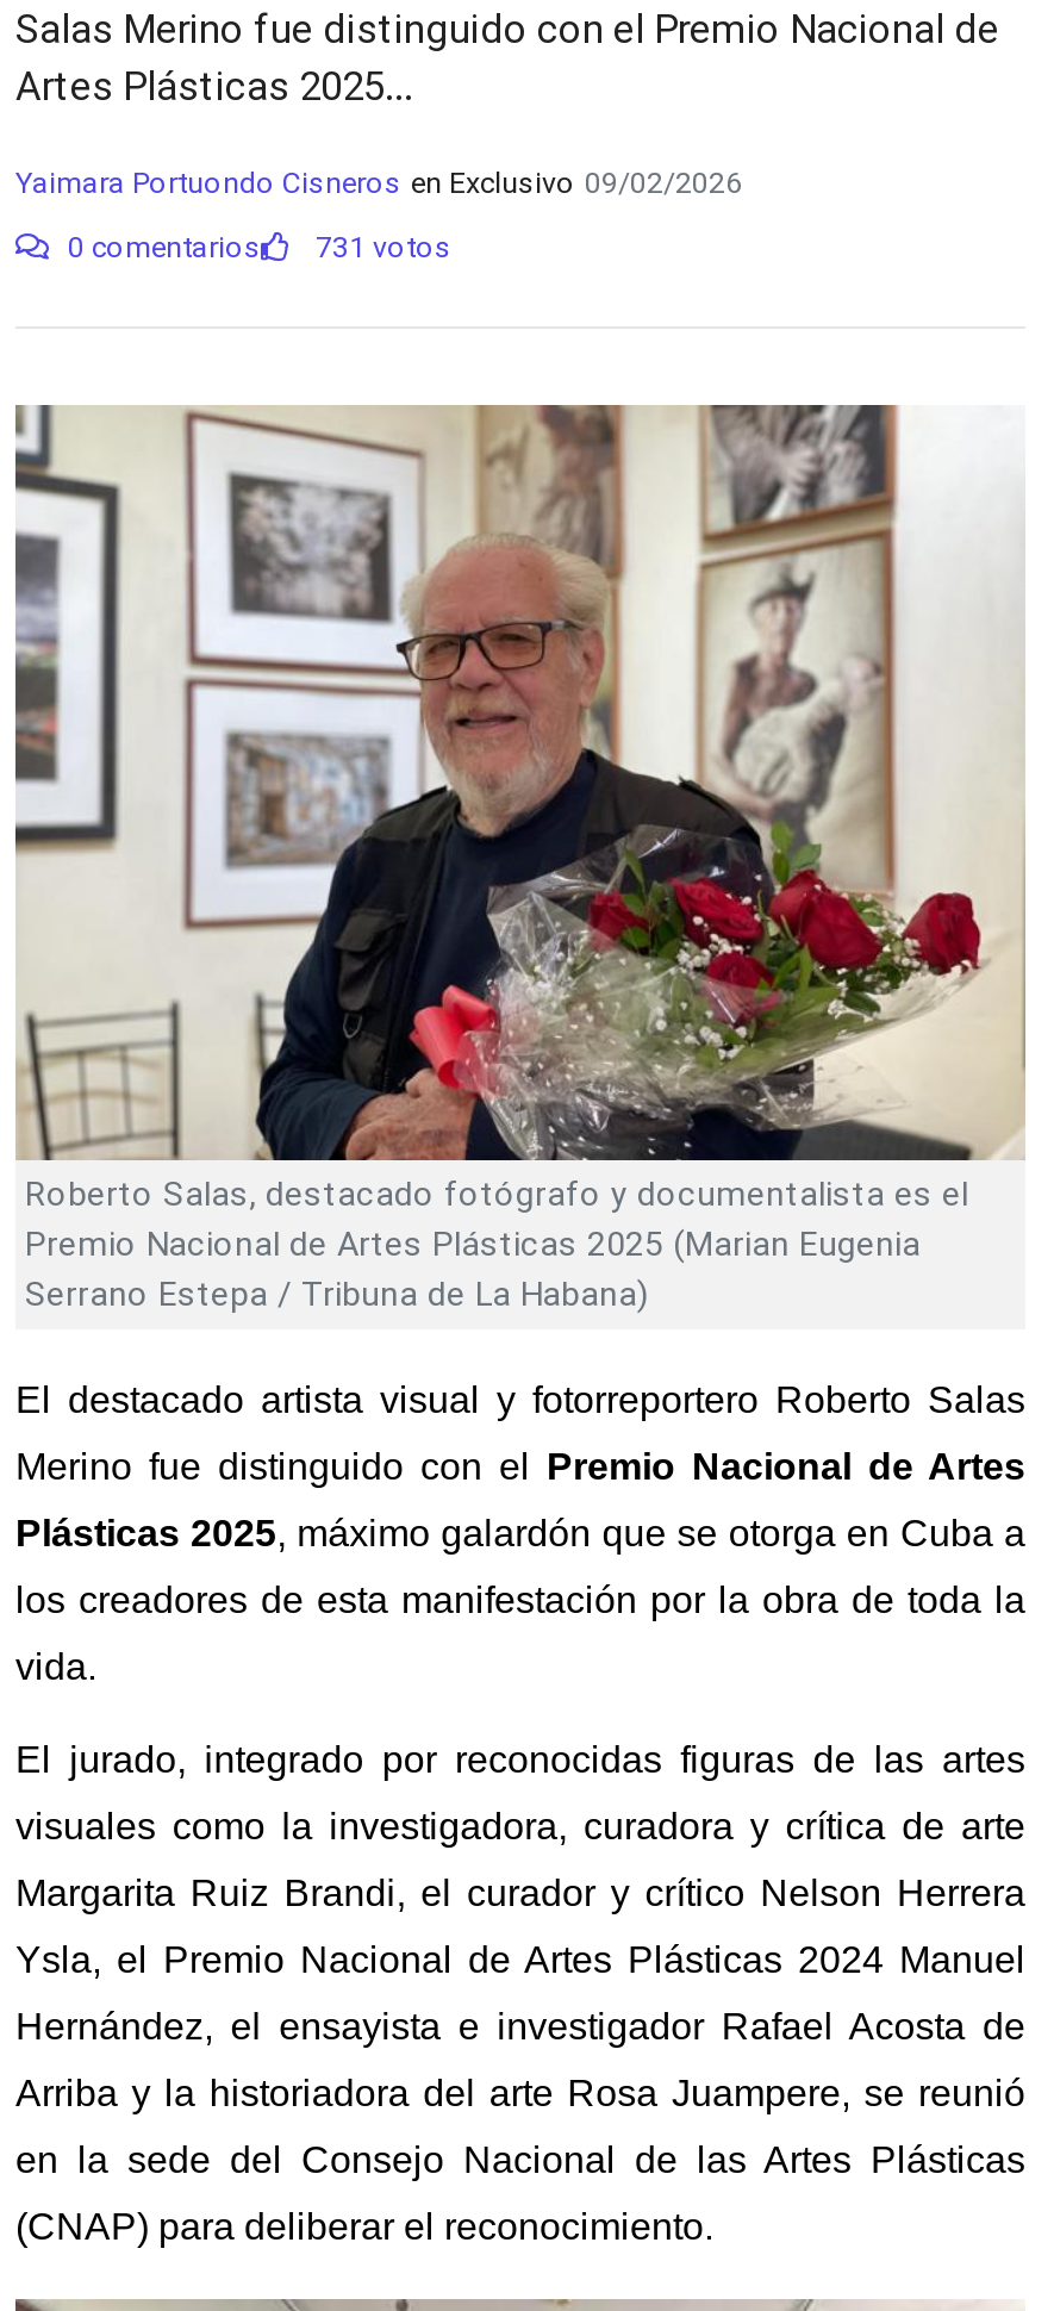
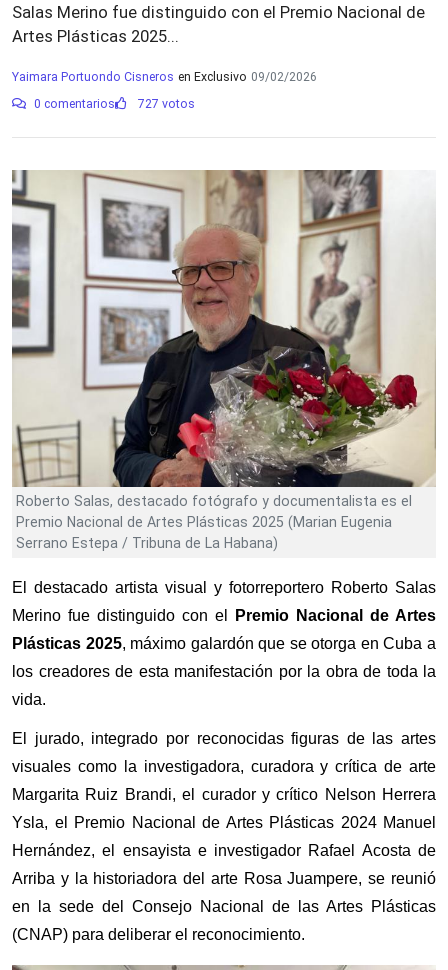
[68,231,451,264] 0 comentarios 731 votos -> [34,97,195,111] 0 comentarios 727 votos

